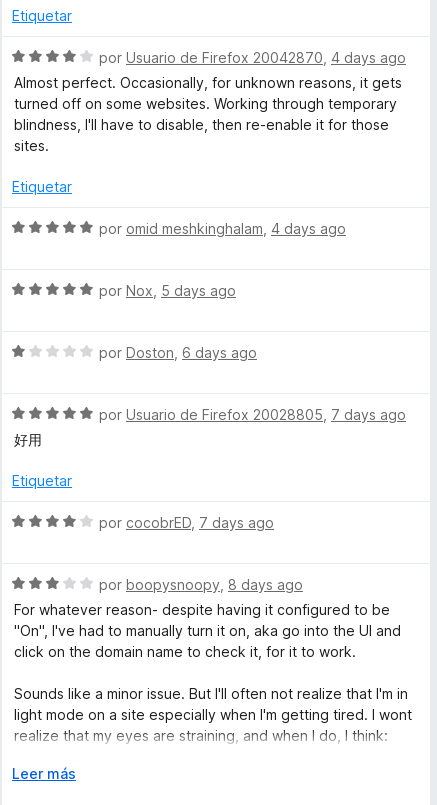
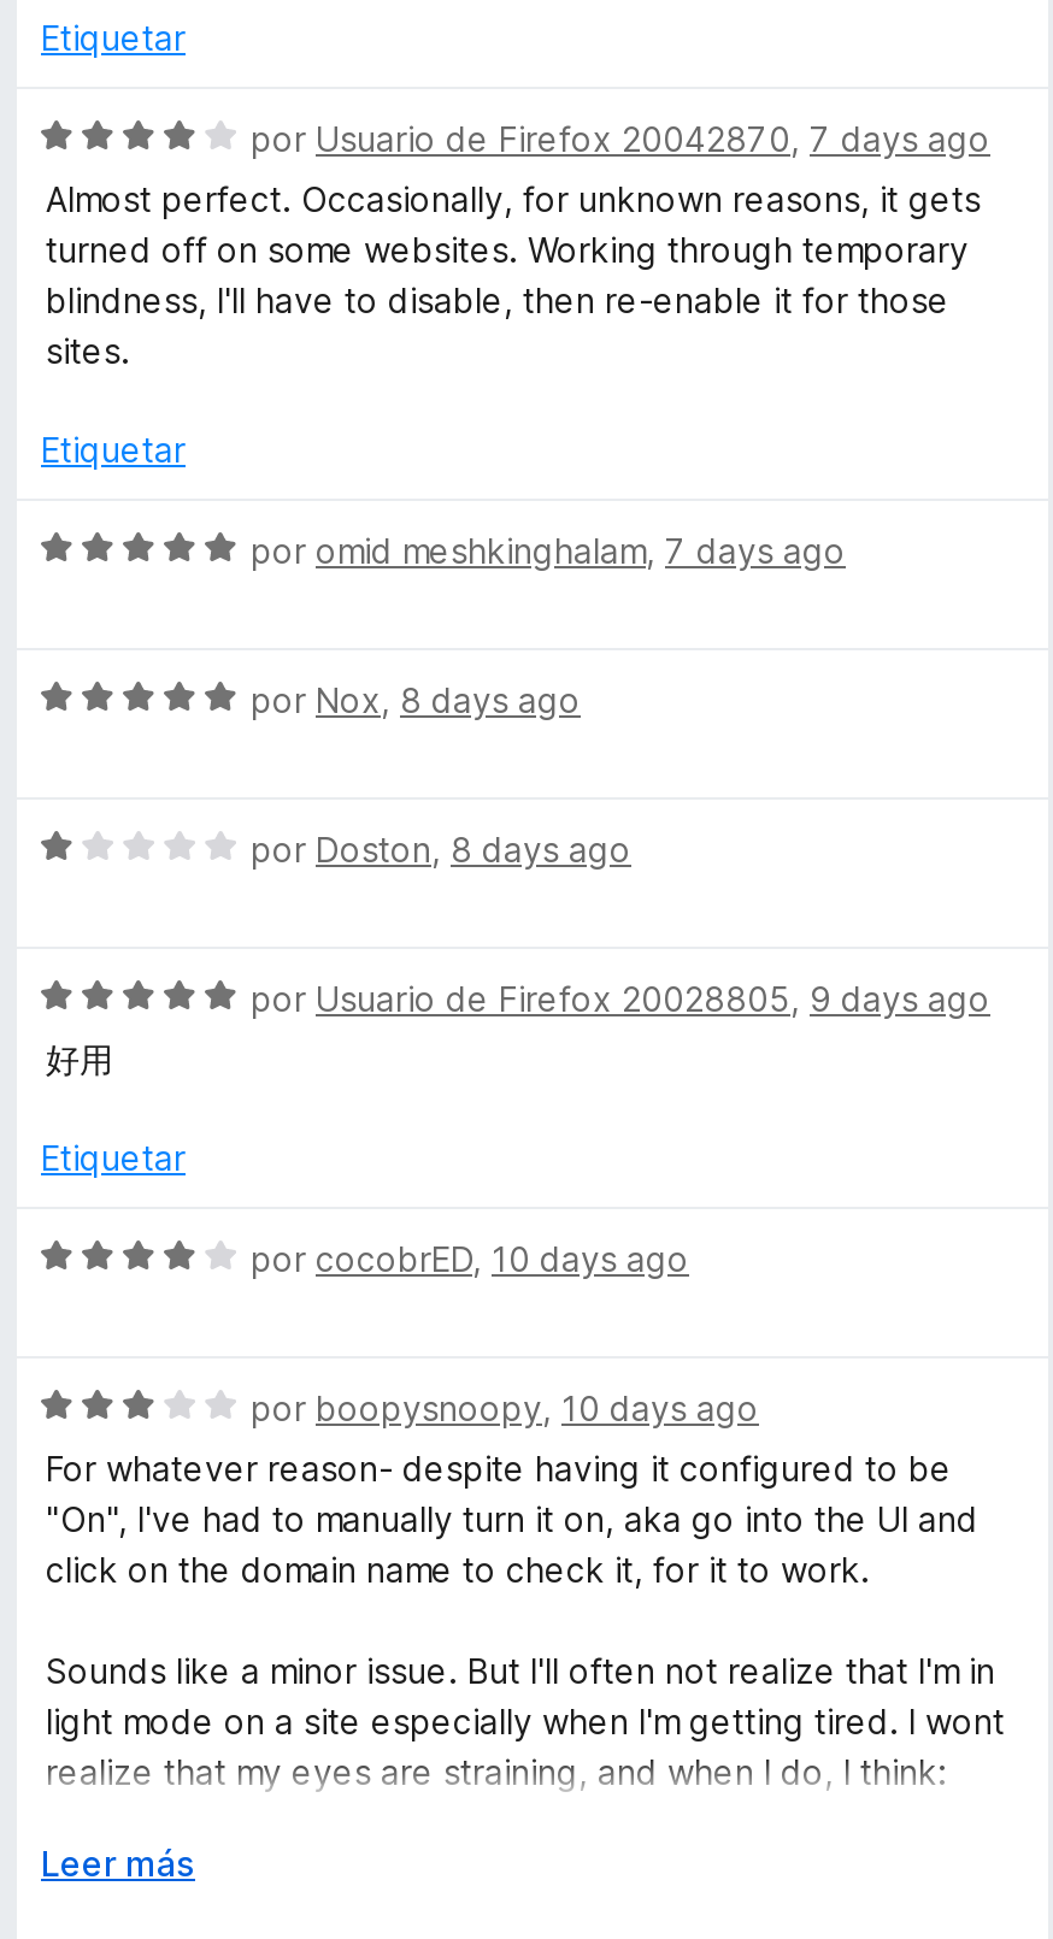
[99,49,406,66] por Usuario de Firefox 20042870, 4 days ago -> [251,118,990,159] por Usuario de Firefox 20042870, 7 days ago
[99,220,346,237] por omid meshkinghalam, 4 days ago -> [251,530,846,571] por omid meshkinghalam, 7 days ago
[99,282,236,299] por Nox, 5 days ago -> [251,679,581,720] por Nox, 8 days ago
[99,344,257,361] por Doston, 6 days ago -> [251,829,631,870] por Doston, 8 days ago
[99,406,406,423] por Usuario de Firefox 20028805, 7 days ago -> [251,978,990,1019] por Usuario de Firefox 20028805, 9 days ago
[99,514,274,531] por cocobrED, 7 days ago -> [251,1238,689,1279] por cocobrED, 10 days ago
[99,576,303,593] por boopysnoopy, 8 days ago -> [251,1387,759,1428] por boopysnoopy, 10 days ago

